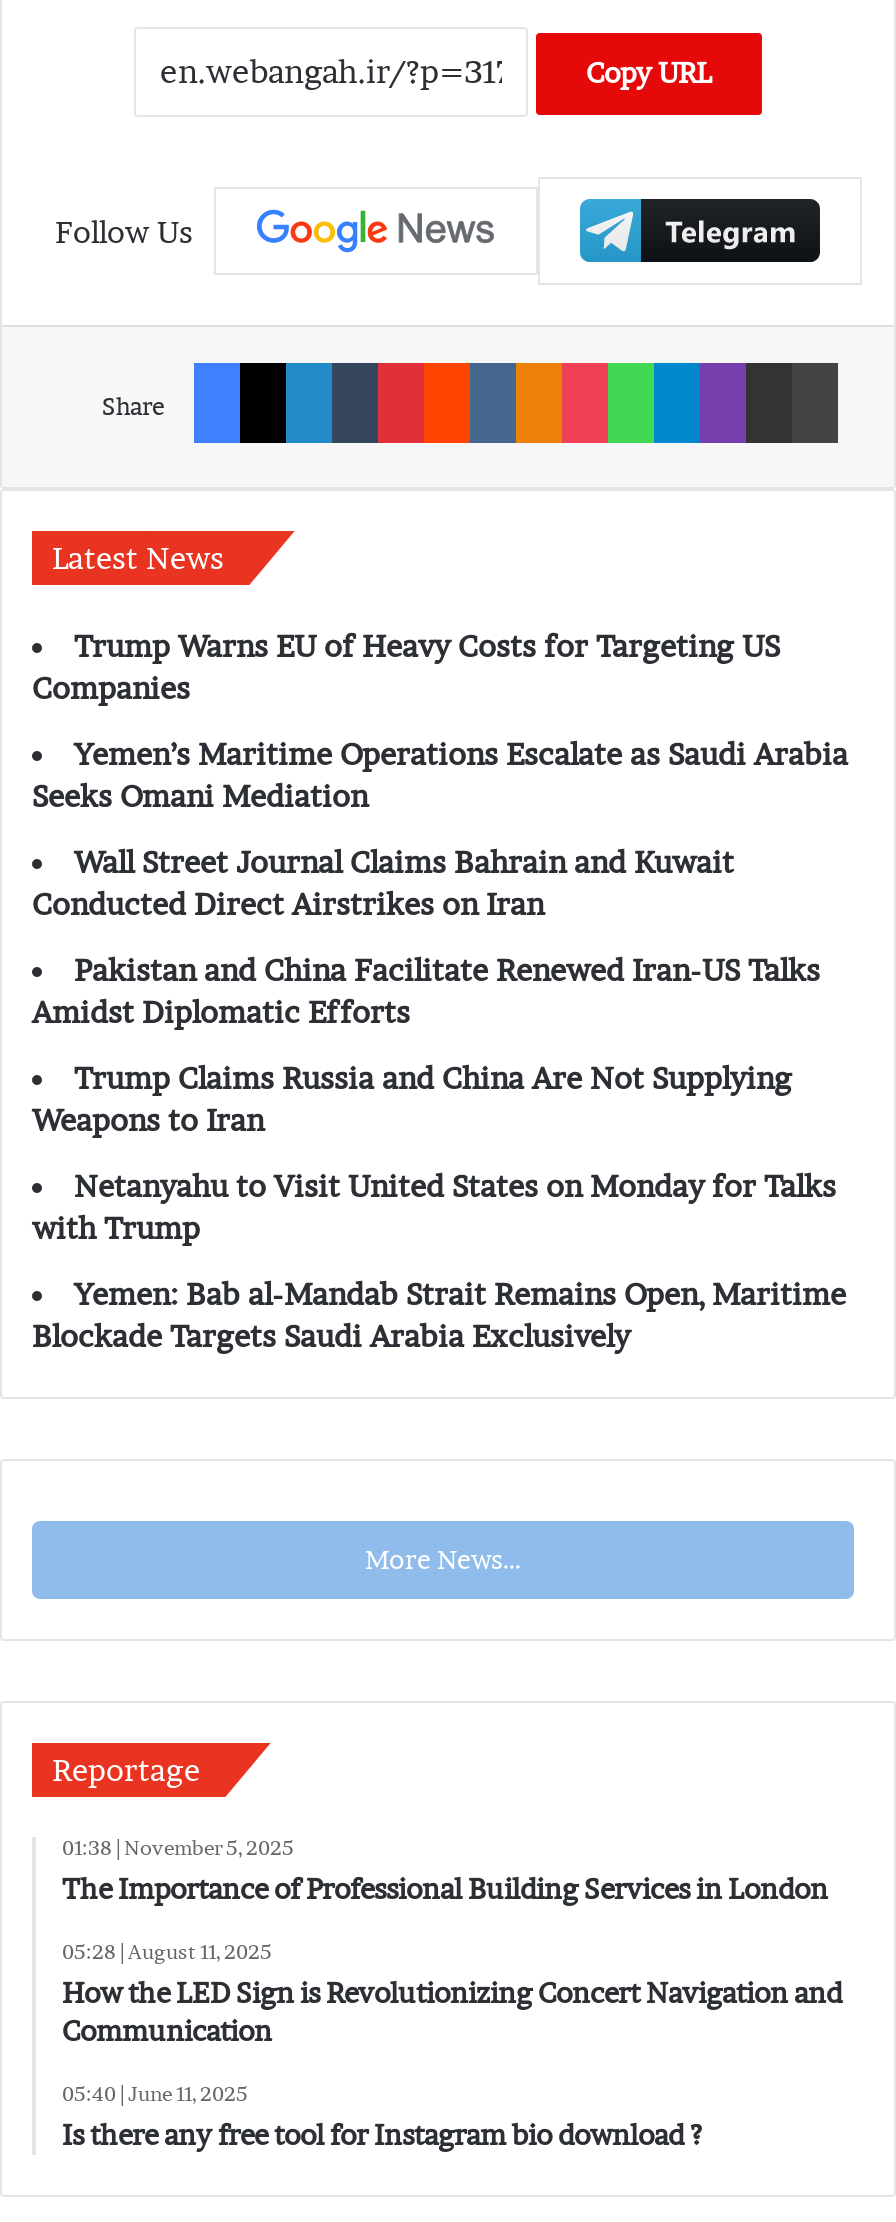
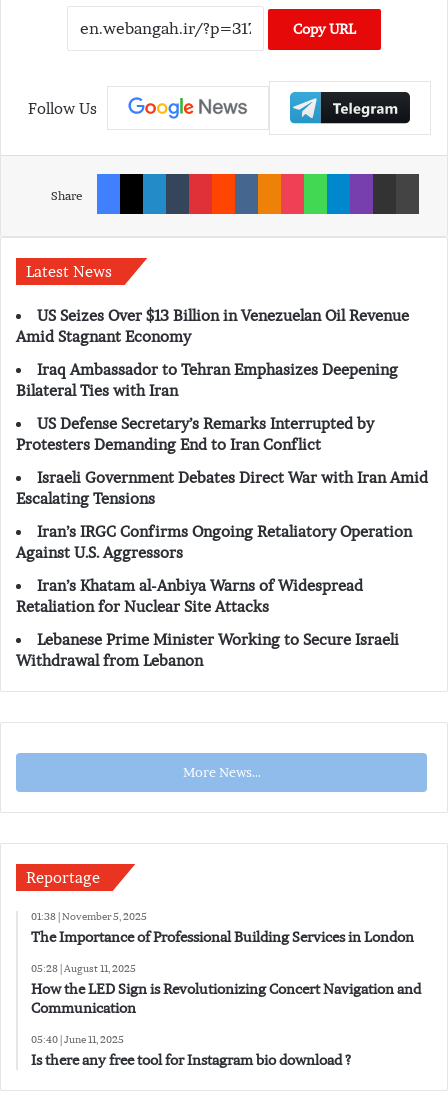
[32,624,780,706] Trump Warns EU of Heavy Costs for Targeting US | Companies -> [16,304,409,345] US Seizes Over $13 Billion in Venezuelan Oil Revenue | Amid Stagnant Economy
[32,732,848,814] Yemen’s Maritime Operations Escalate as Saudi Arabia | Seeks Omani Mediation -> [16,358,398,399] Iraq Ambassador to Tehran Emphasizes Deepening | Bilateral Ties with Iran
[32,840,734,922] Wall Street Journal Claims Bahrain and Kuwait | Conducted Direct Airstrikes on Iran -> [16,412,374,453] US Defense Secretary’s Remarks Interrupted by | Protesters Demanding End to Iran Conflict
[32,948,820,1030] Pakistan and China Facilitate Renewed Iran-US Talks | Amidst Diplomatic Efforts -> [16,466,428,507] Israeli Government Debates Direct War with Iran Amid | Escalating Tensions
[32,1056,792,1138] Trump Claims Russia and China Are Not Supplying | Weapons to Iran -> [16,520,412,561] Iran’s IRGC Confirms Ongoing Retaliatory Operation | Against U.S. Aggressors
[32,1164,836,1246] Netanyahu to Visit United States on Monday for Talks | with Trump -> [16,574,363,615] Iran’s Khatam al-Anbiya Warns of Widespread | Retaliation for Nuclear Site Attacks
[32,1272,846,1354] Yemen: Bab al-Mandab Strait Remains Open, Maritime | Blockade Targets Saudi Arabia Exclusively -> [16,628,399,669] Lebanese Prime Minister Working to Secure Israeli | Withdrawal from Lebanon

